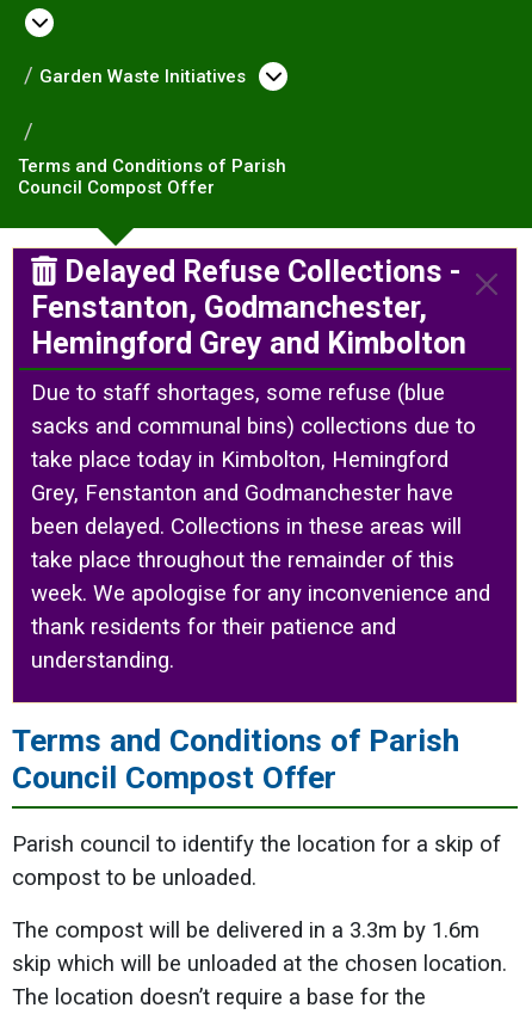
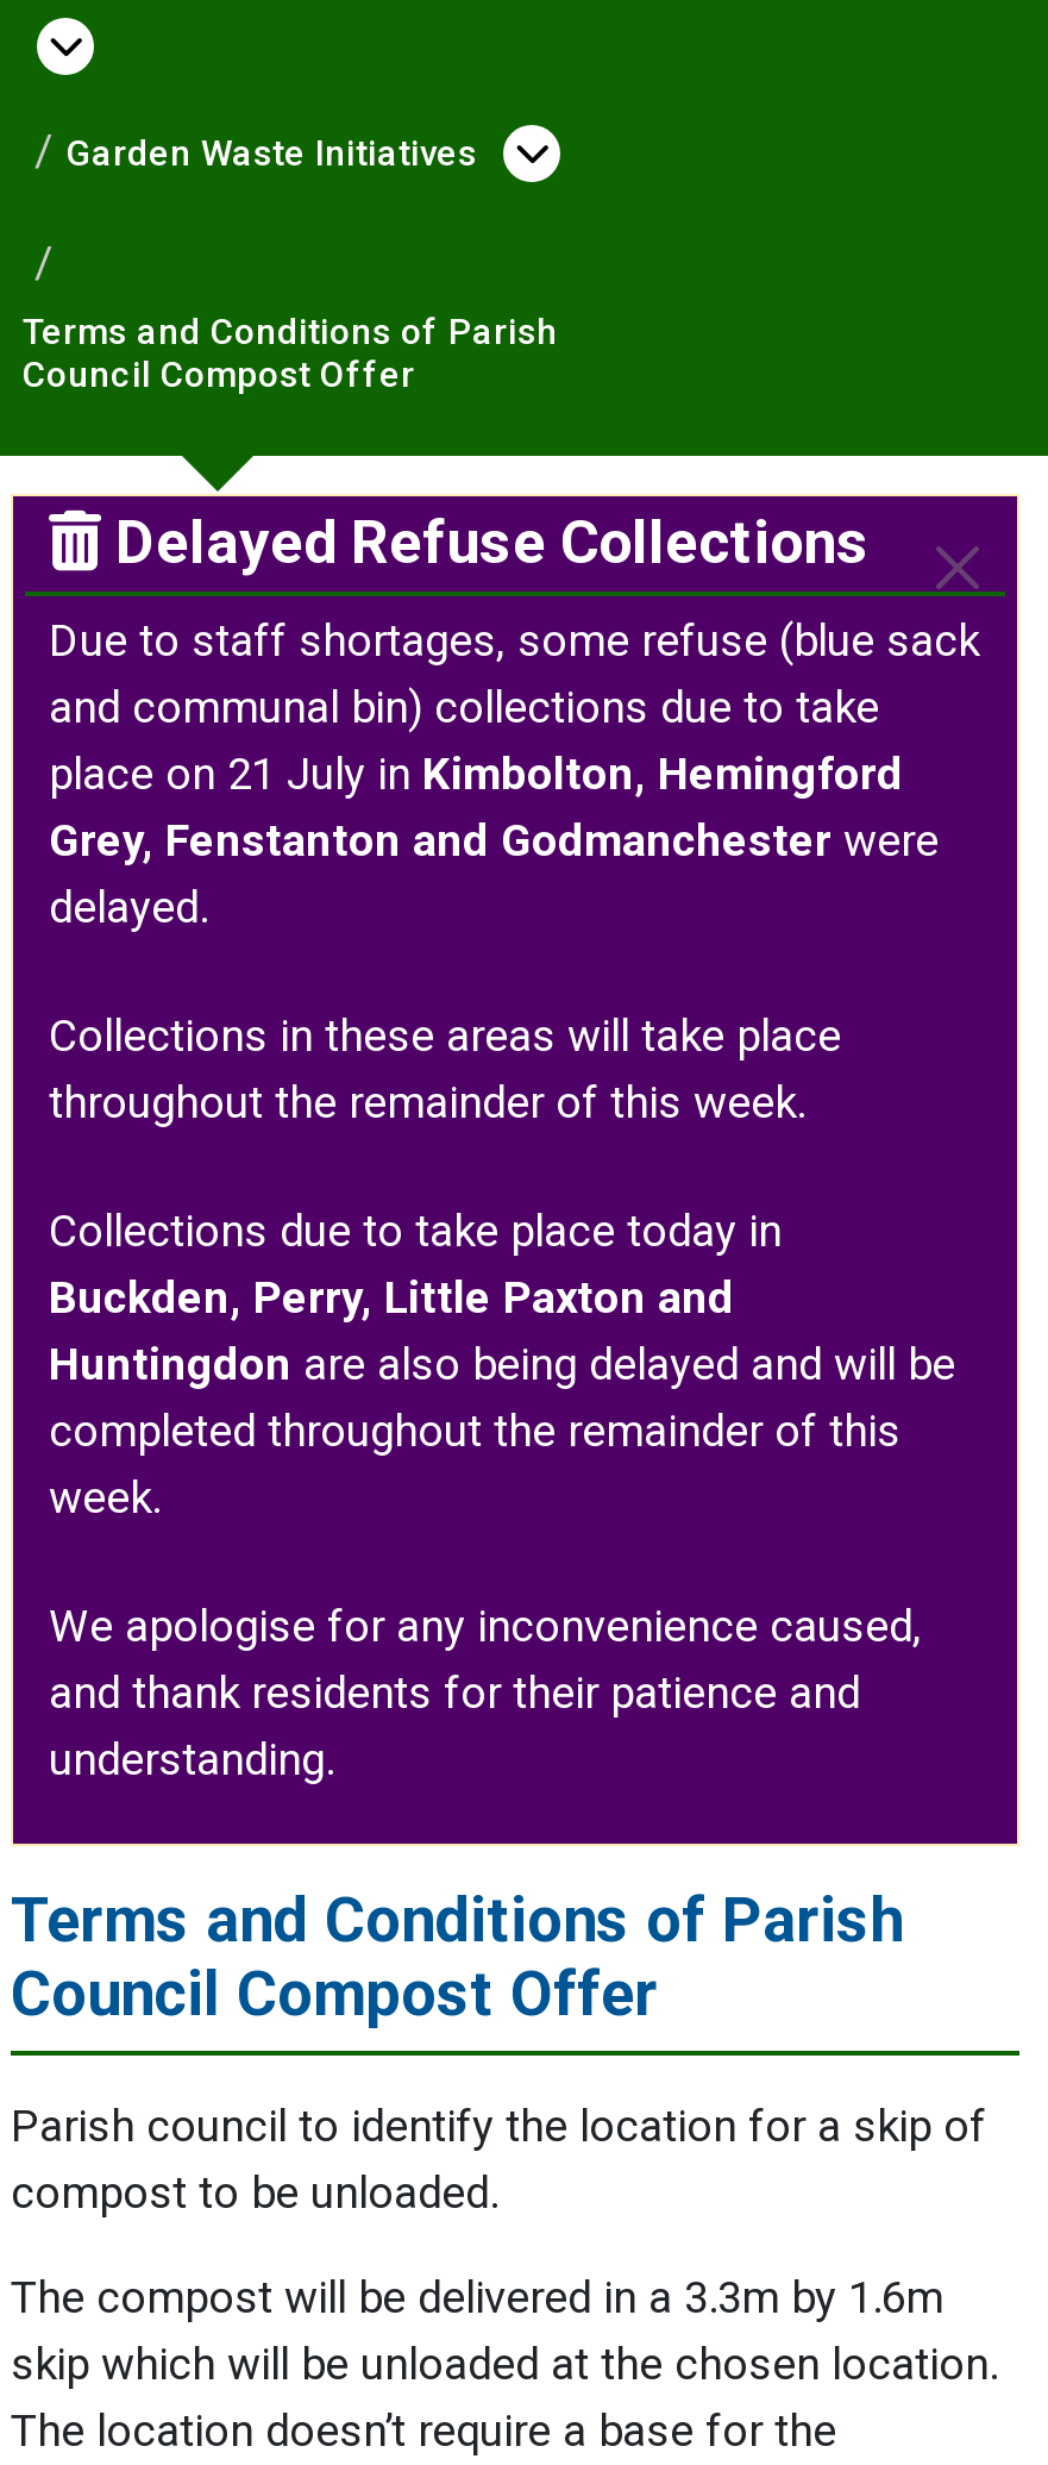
[31,254,490,640] Delayed Refuse Collections - | Fenstanton, Godmanchester, | Hemingford Grey and Kimbolton | Due to staff shortages, some refuse (blue | sacks and communal bins) collections due to | take place today in Kimbolton, Hemingford | Grey, Fenstanton and Godmanchester have | been delayed. Collections in these areas will | take place throughout the remainder of this | week. We apologise for any inconvenience and | thank residents for their patience and -> [49,508,979,1720] Delayed Refuse Collections | Due to staff shortages, some refuse (blue sack | and communal bin) collections due to take | place on 21 July in Kimbolton, Hemingford | Grey, Fenstanton and Godmanchester were | delayed. | Collections in these areas will take place | throughout the remainder of this week. | Collections due to take place today in | Buckden, Perry, Little Paxton and | Huntingdon are also being delayed and will be | completed throughout the remainder of this | week. | We apologise for any inconvenience caused, | and thank residents for their patience and

